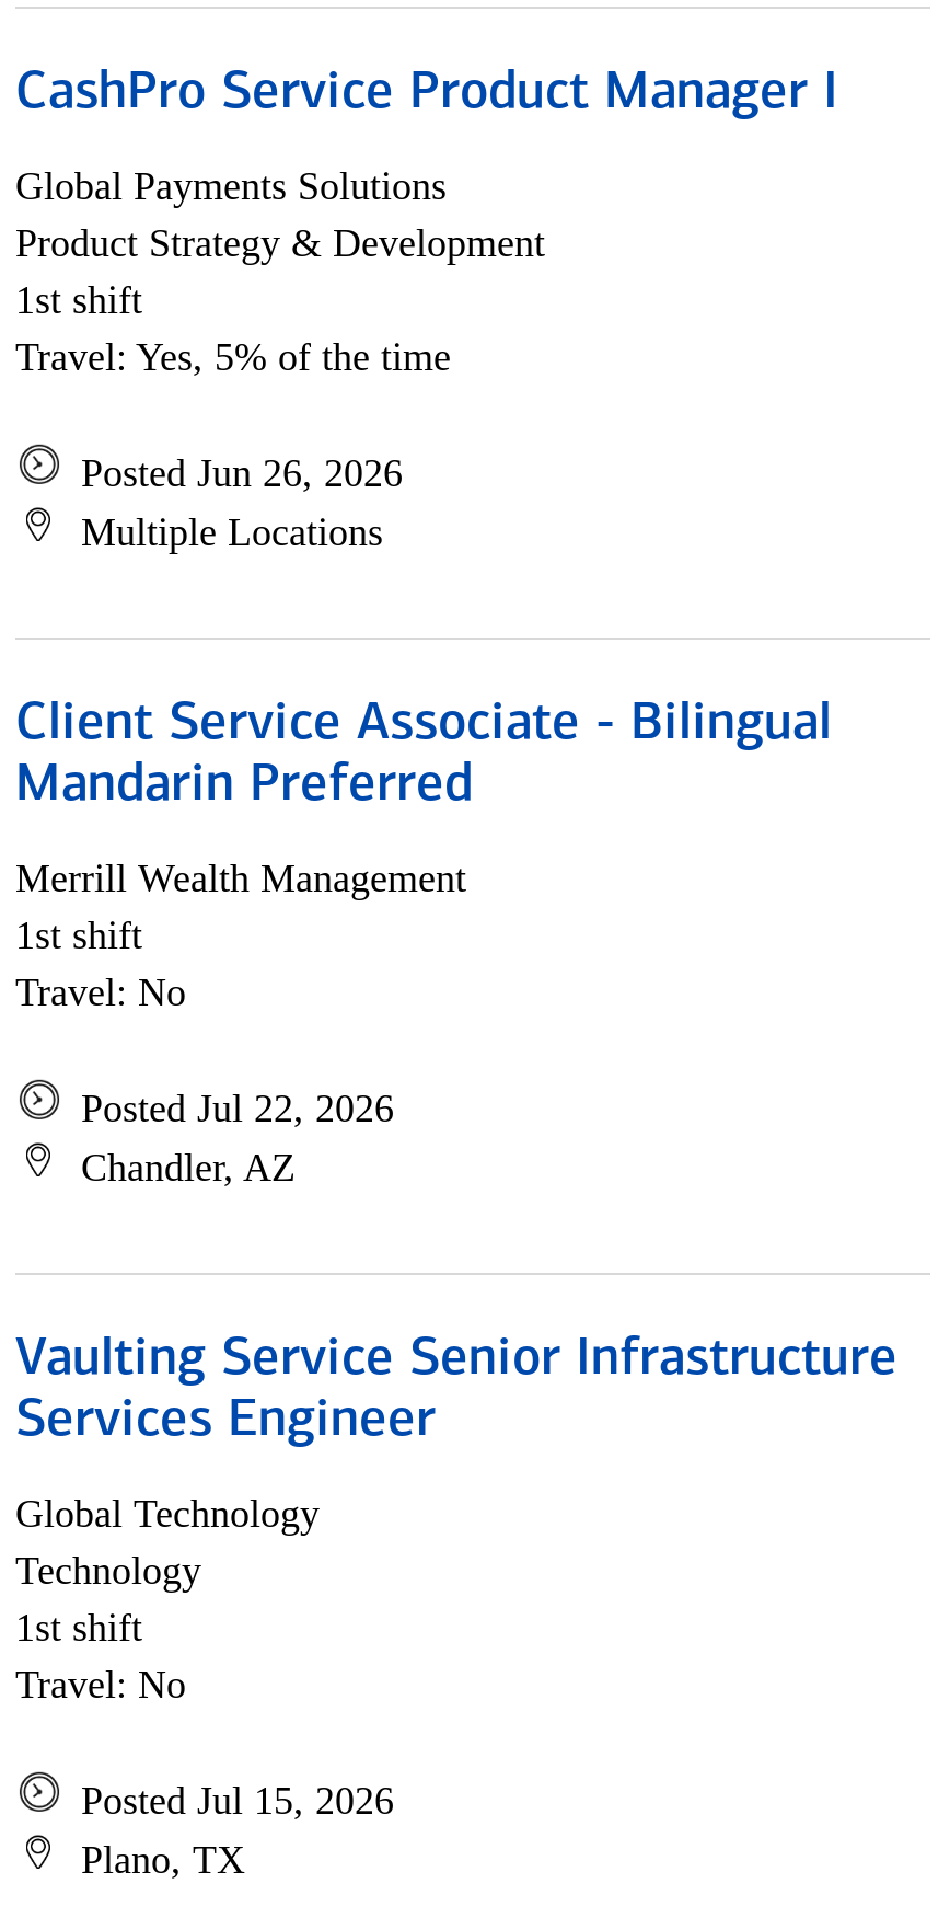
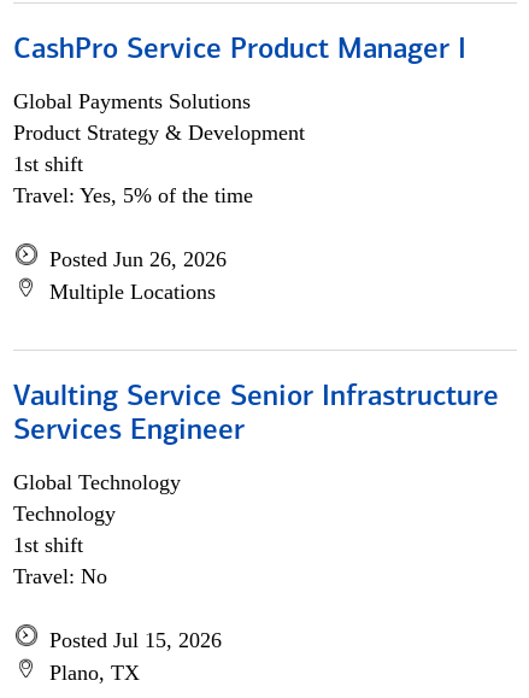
[15,699,832,1190] Client Service Associate - Bilingual | Mandarin Preferred | Merrill Wealth Management | 1st shift | Travel: No | Posted Jul 22, 2026 | Chandler, AZ -> none

